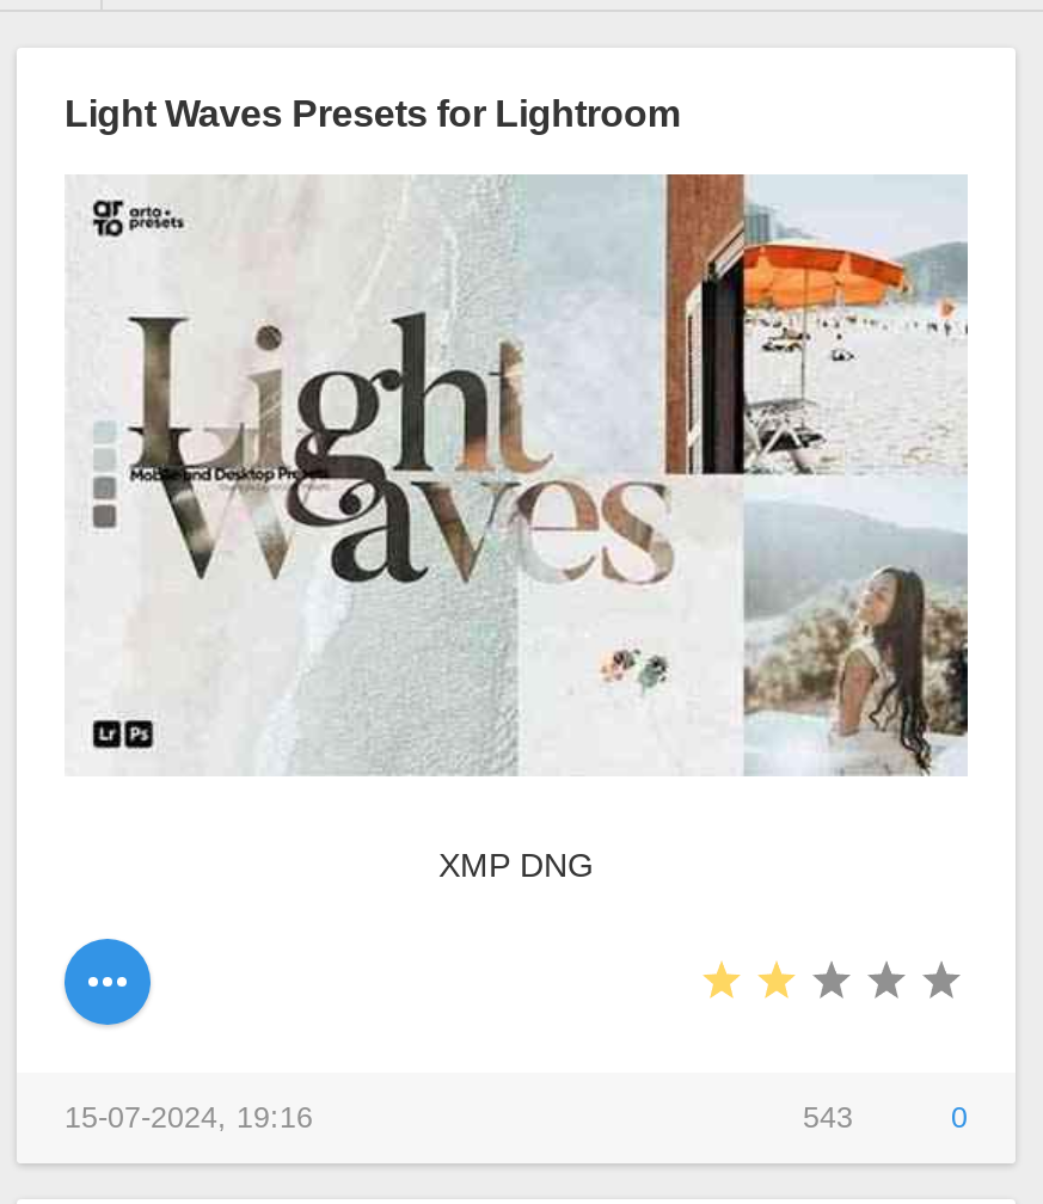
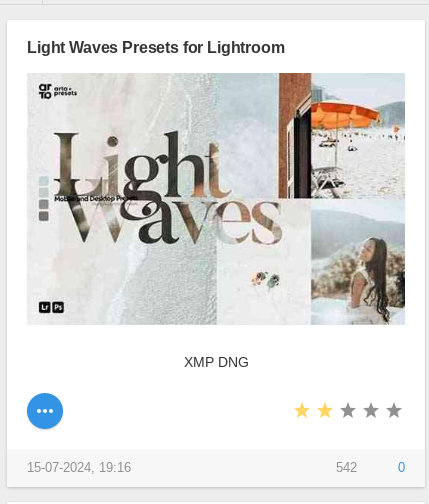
[793,1102,853,1135] 543 -> [332,461,357,475] 542

